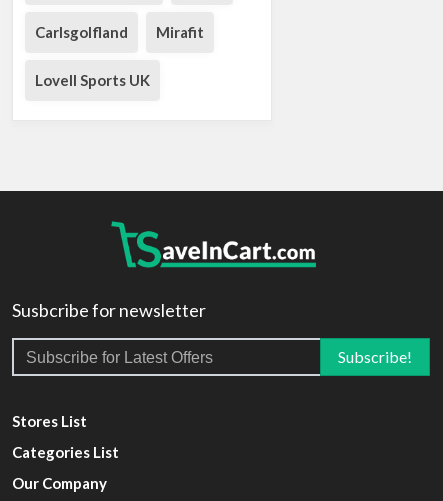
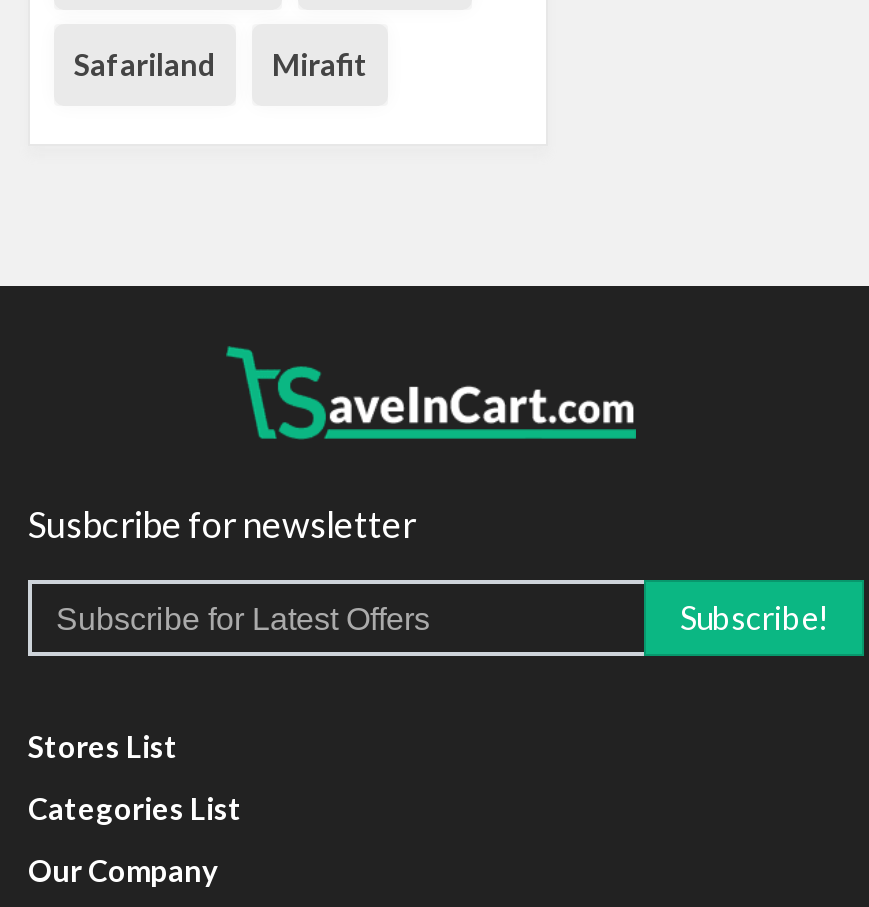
[35,23,128,41] Carlsgolfland -> [74,46,216,82] Safariland
[35,71,150,89] Lovell Sports UK -> none

